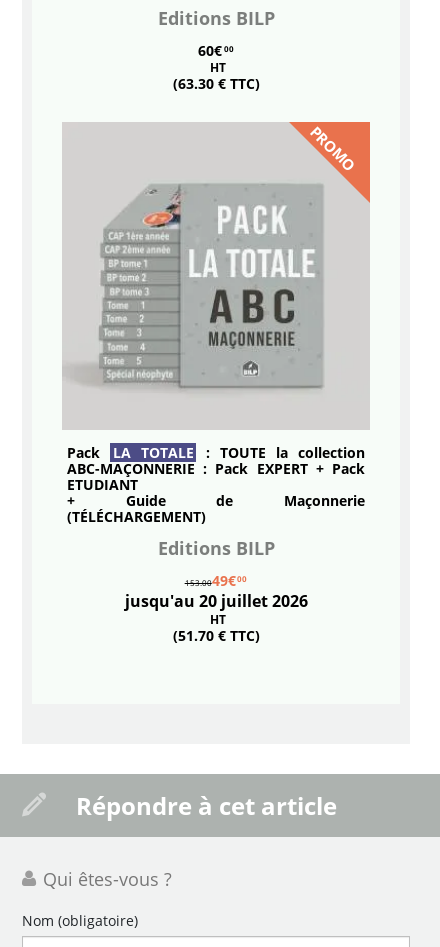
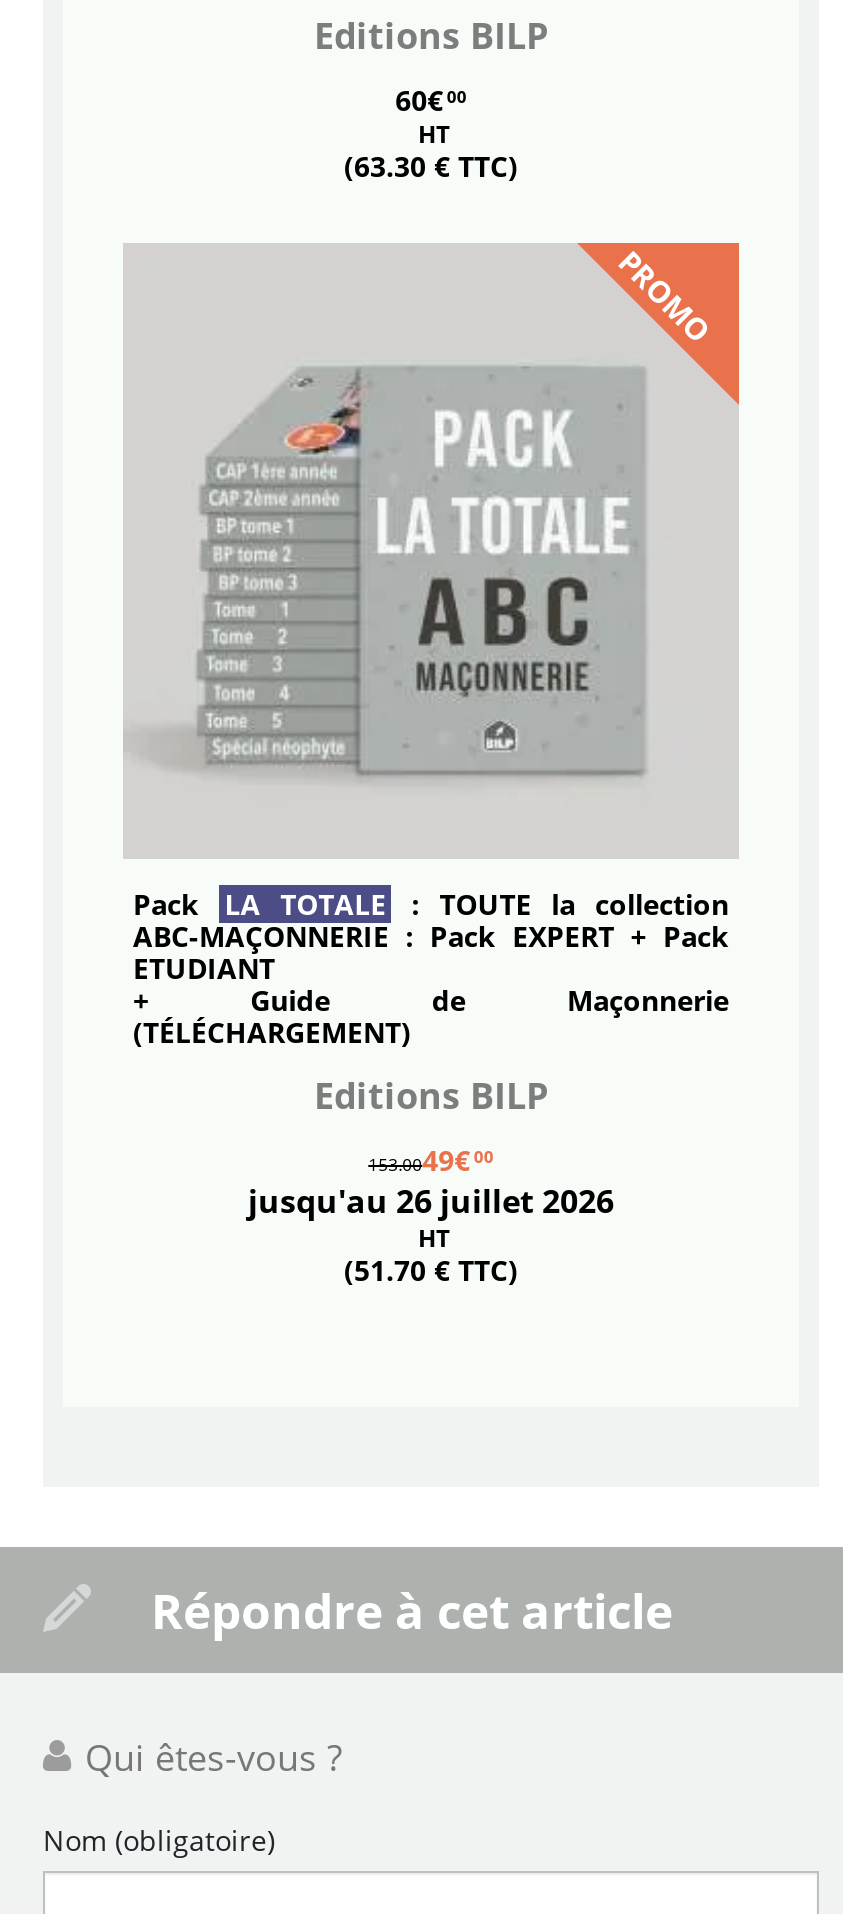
[124,590,307,612] jusqu'au 20 juillet 2026 -> [248,1180,614,1224] jusqu'au 26 juillet 2026

